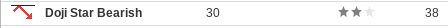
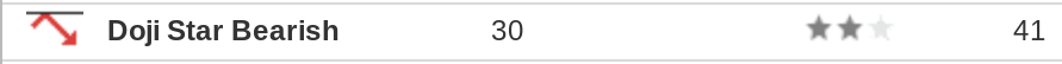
[425,6,439,20] 38 -> [1013,14,1047,48] 41

